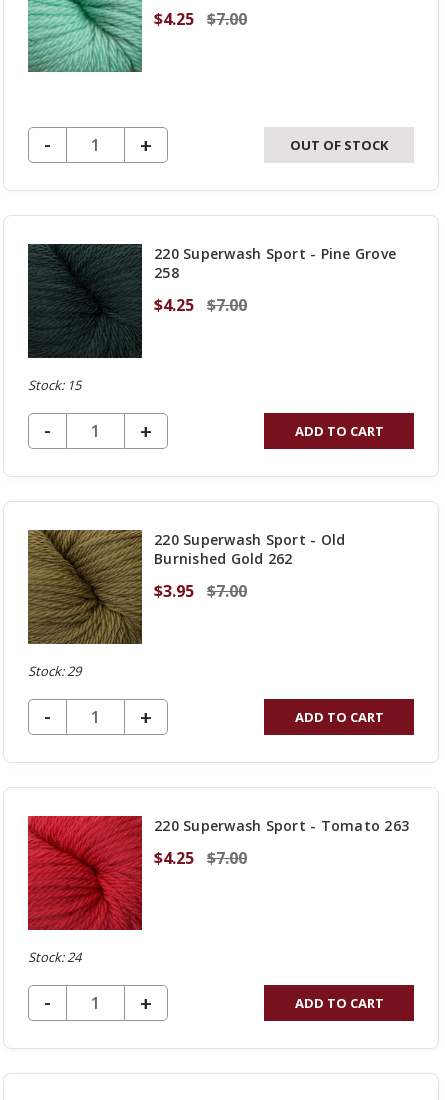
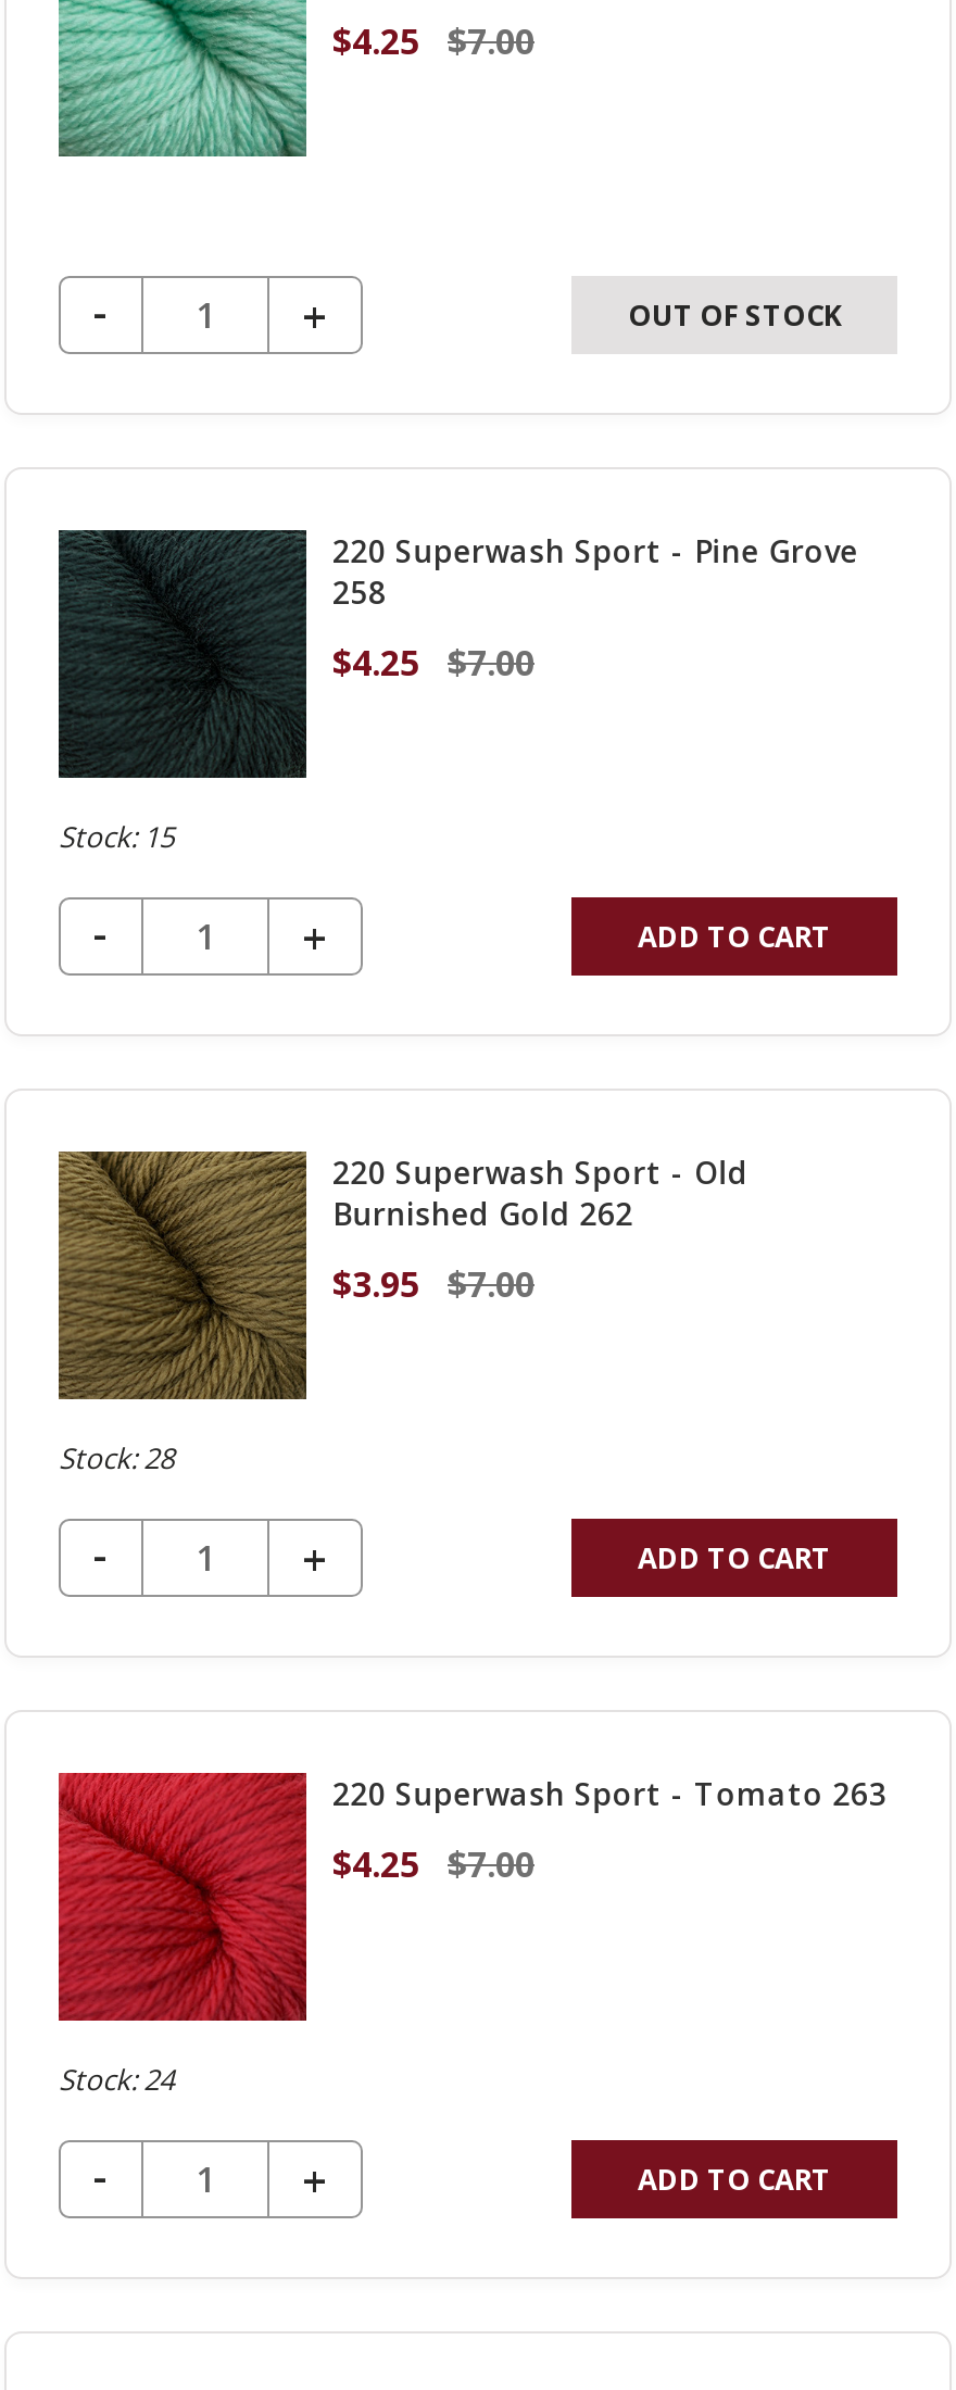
[28,662,81,680] Stock: 29 -> [59,1439,174,1478] Stock: 28

